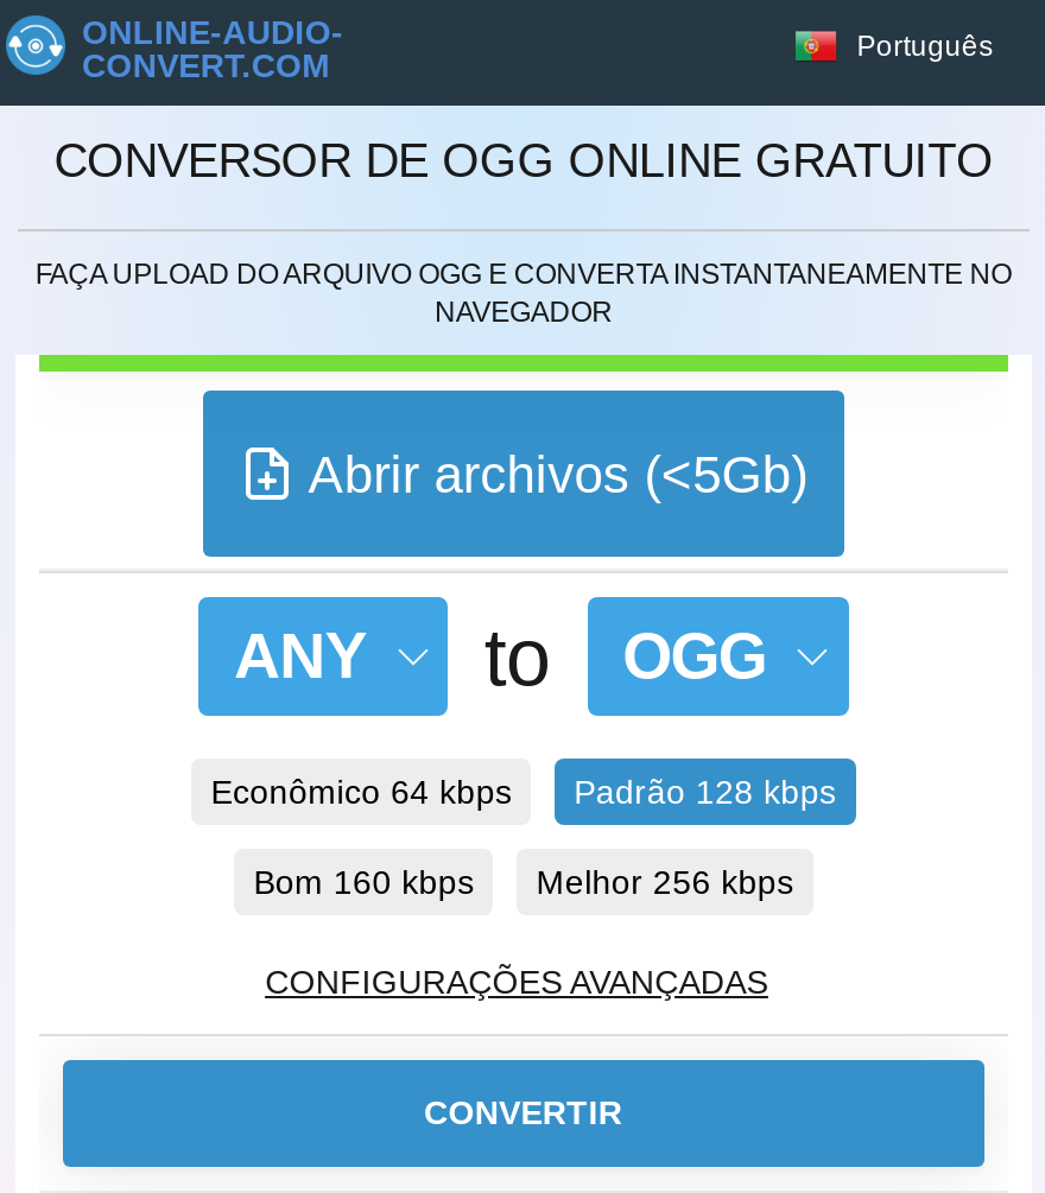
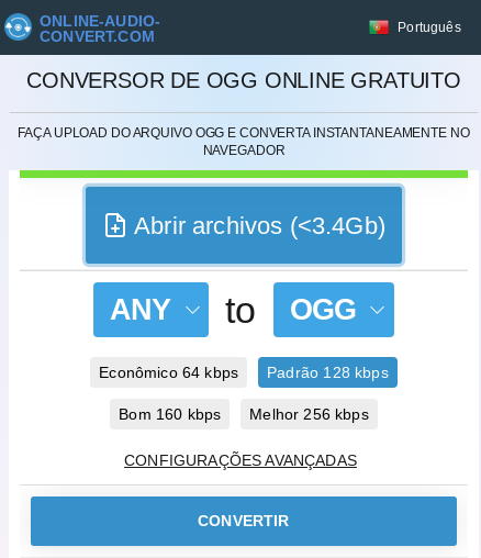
[308,444,808,504] Abrir archivos (<5Gb) -> [134,212,385,239] Abrir archivos (<3.4Gb)

